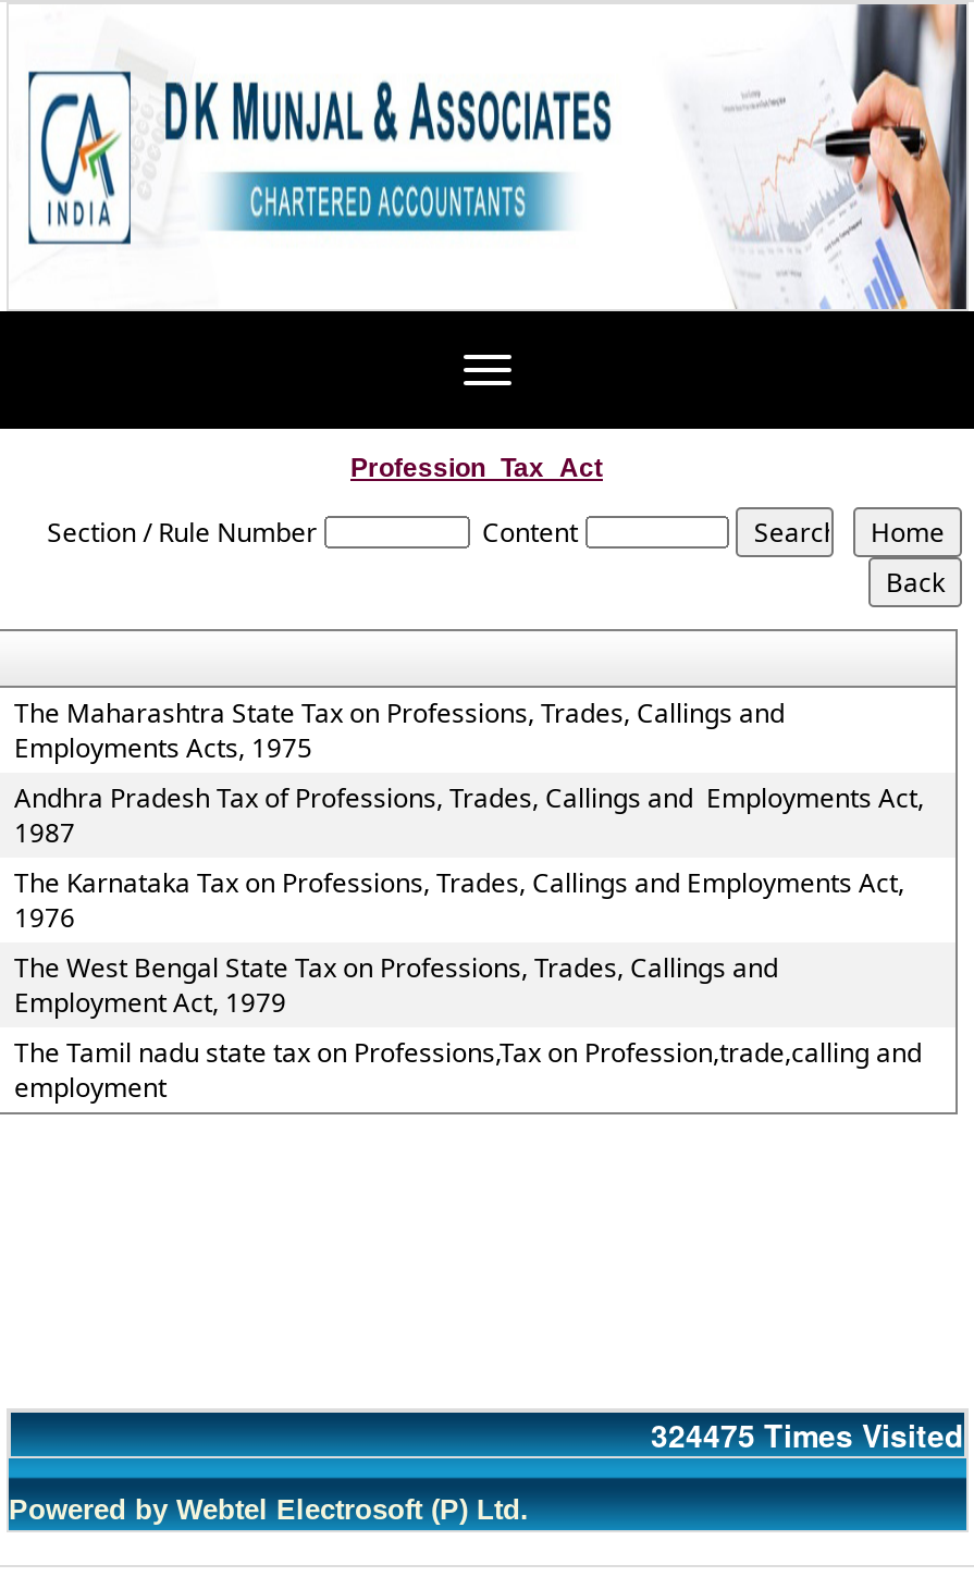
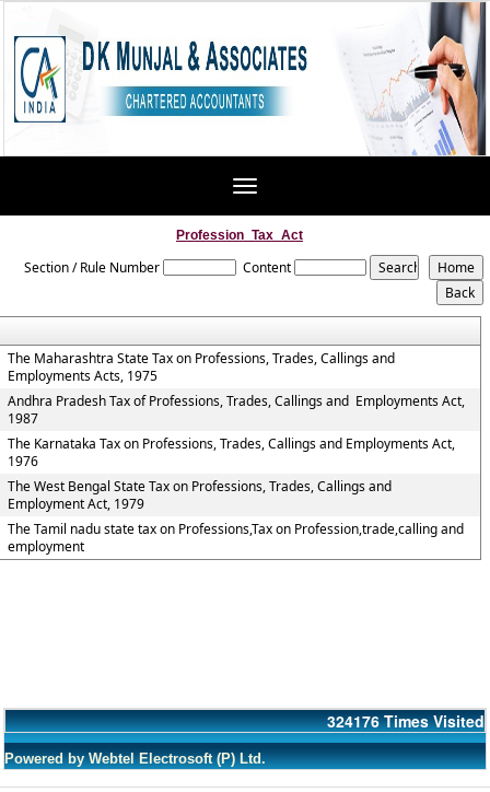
[651,1413,964,1456] 324475 Times Visited -> [327,710,485,732] 324176 Times Visited

